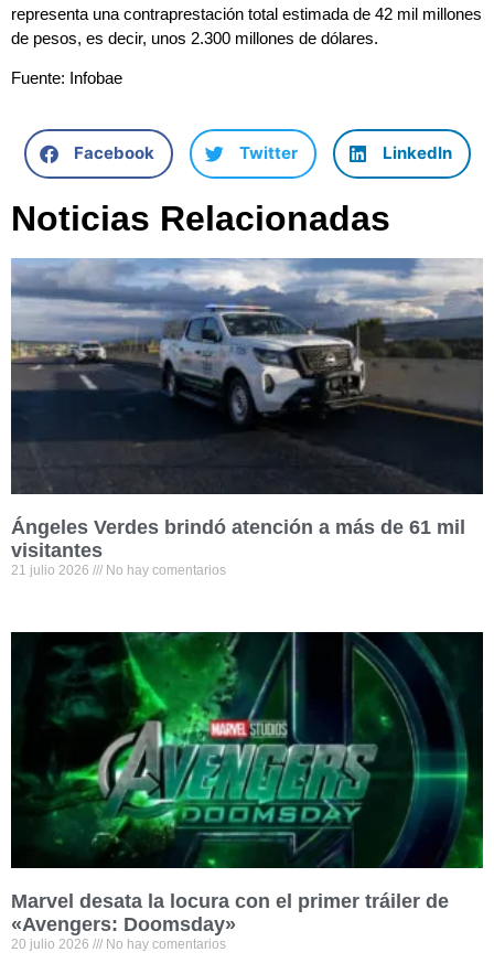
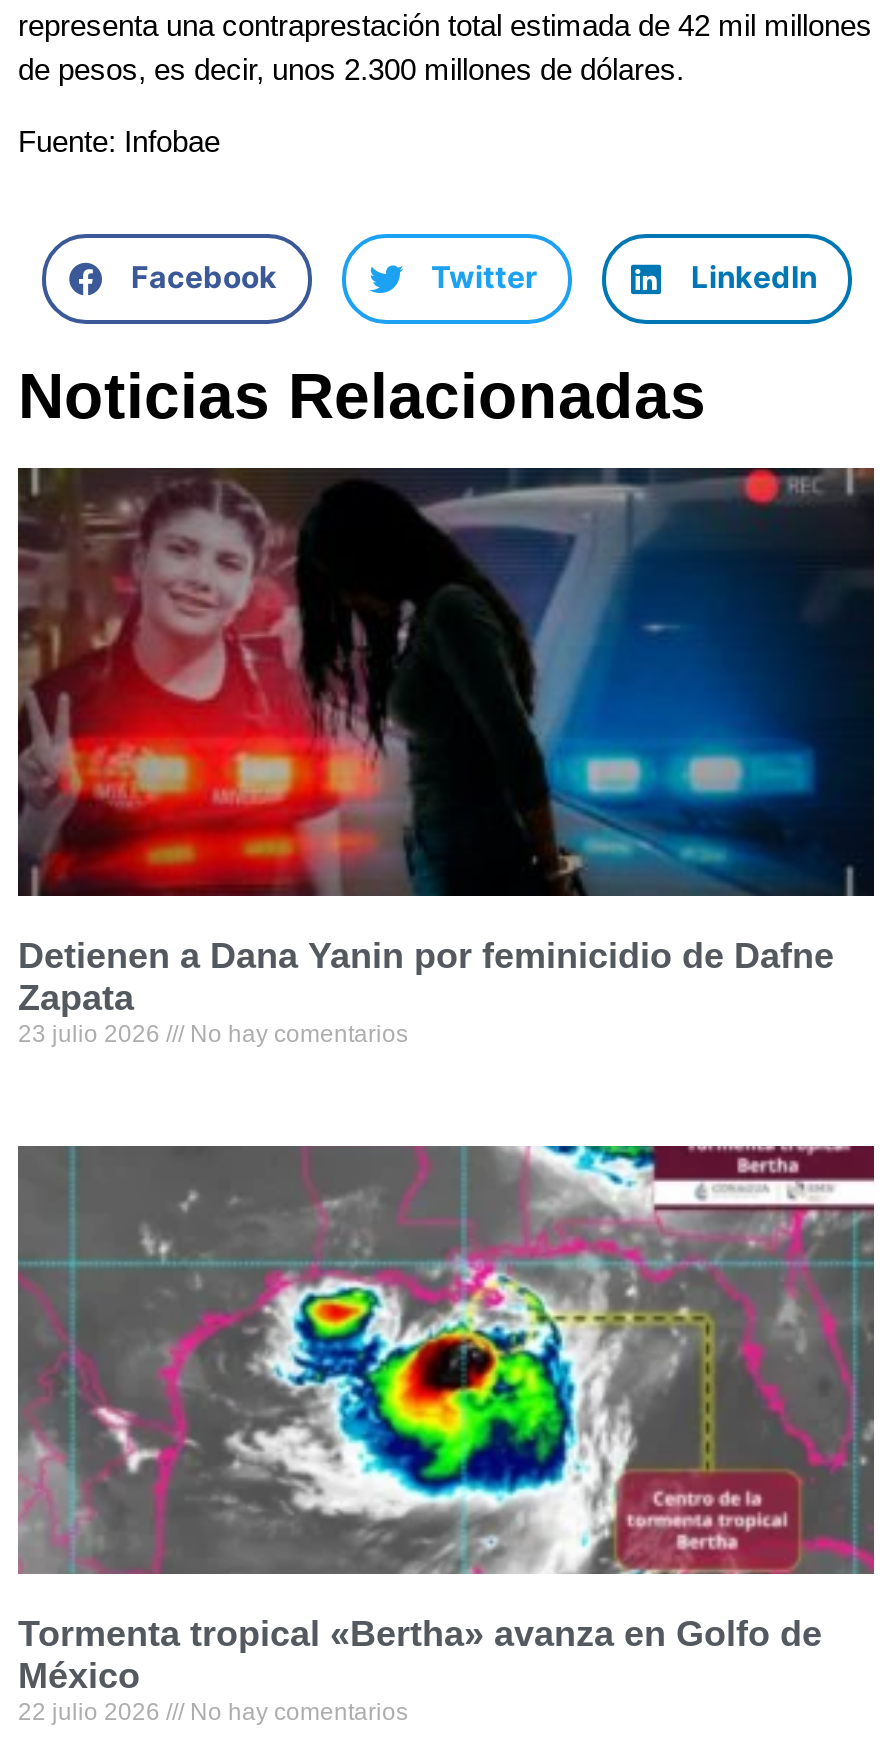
[10,257,484,578] [image] | Ángeles Verdes brindó atención a más de 61 mil | visitantes | 21 julio 2026 -> [16,466,876,1047] [image] | Detienen a Dana Yanin por feminicidio de Dafne | Zapata | 23 julio 2026
[10,631,484,952] [image] | Marvel desata la locura con el primer tráiler de | «Avengers: Doomsday» | 20 julio 2026 -> [16,1144,876,1725] [image] | Tormenta tropical «Bertha» avanza en Golfo de | México | 22 julio 2026

